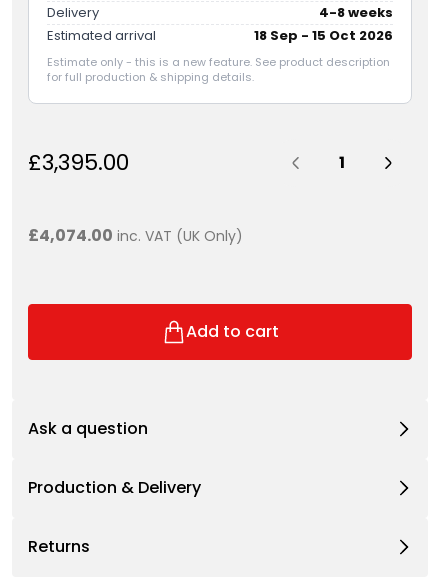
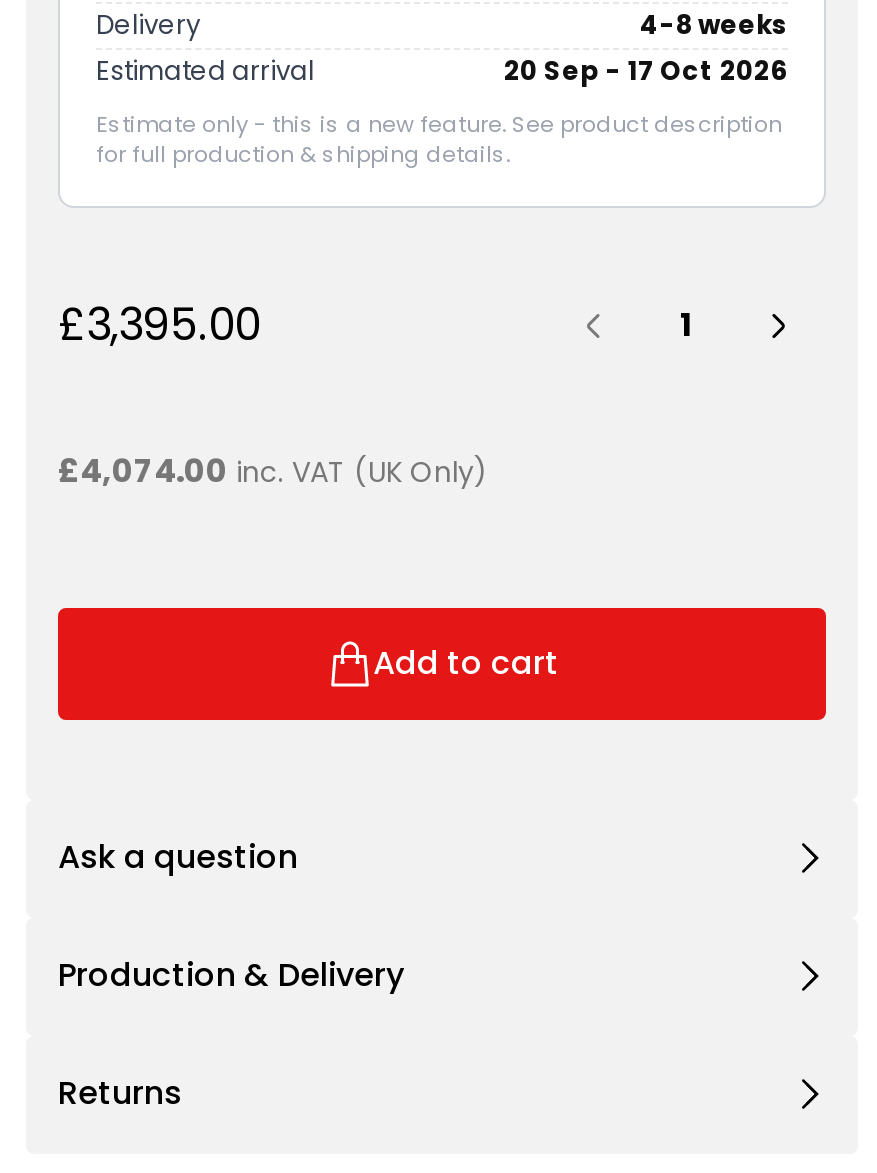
[254,26,393,45] 18 Sep - 15 Oct 2026 -> [504,51,788,89] 20 Sep - 17 Oct 2026

